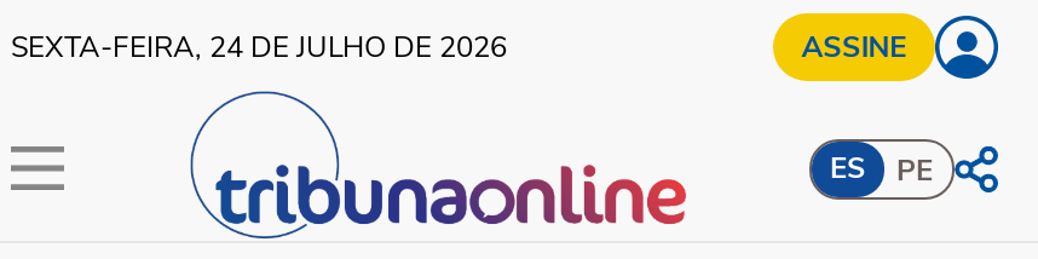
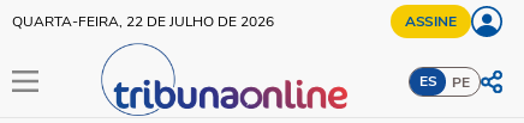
[11,28,507,67] SEXTA-FEIRA, 24 DE JULHO DE 2026 -> [12,12,274,31] QUARTA-FEIRA, 22 DE JULHO DE 2026

